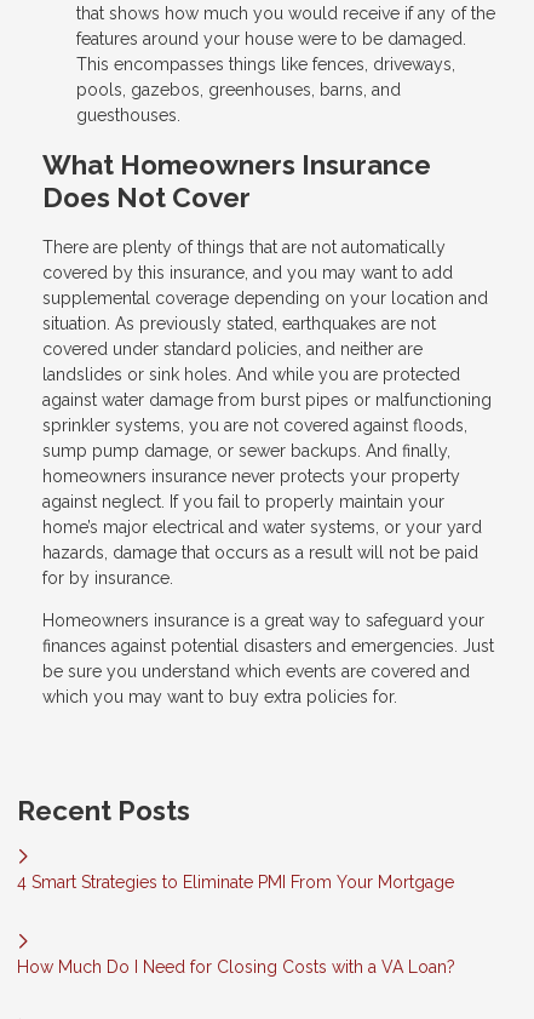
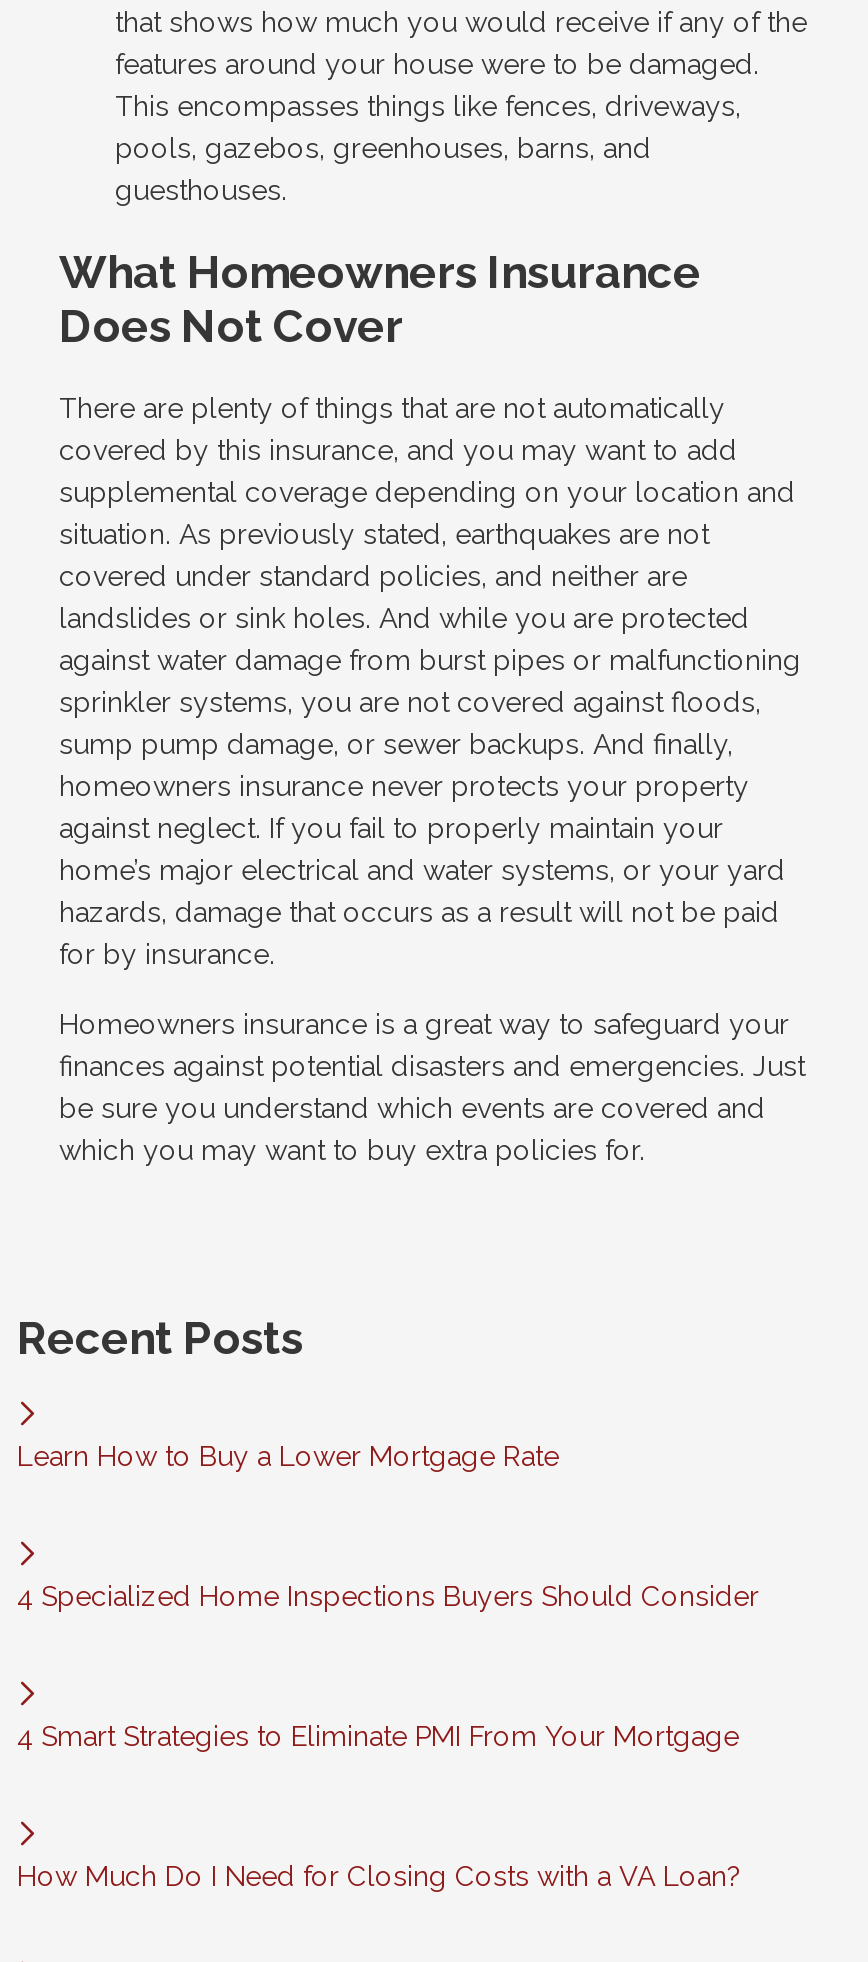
none -> [17,1440,559,1472] Learn How to Buy a Lower Mortgage Rate
none -> [17,1580,759,1612] 4 Specialized Home Inspections Buyers Should Consider

